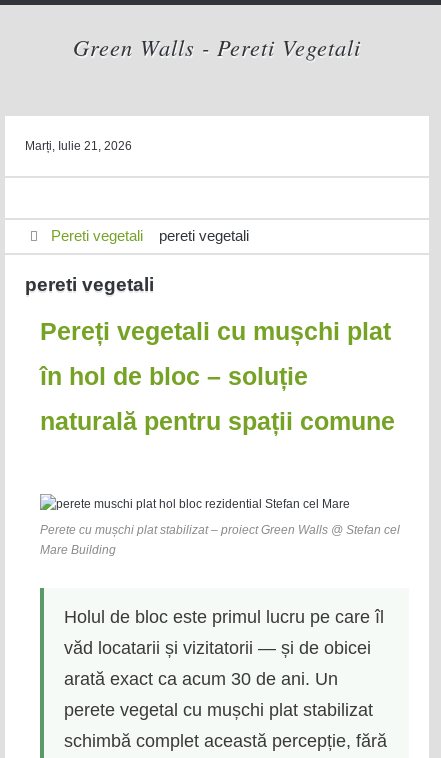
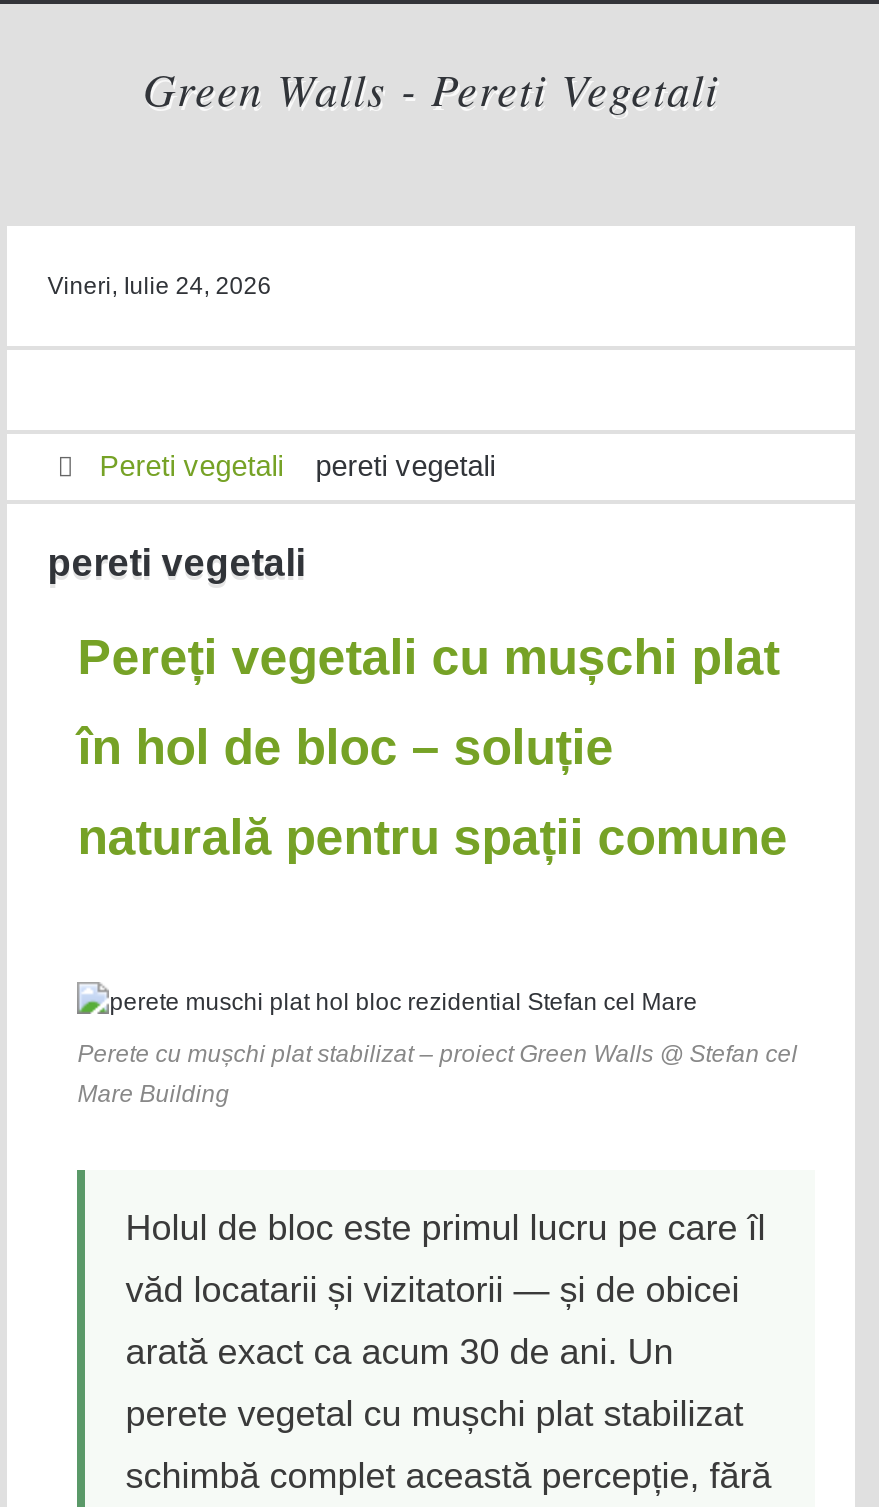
[25,139,132,153] Marți, Iulie 21, 2026 -> [47,272,271,300] Vineri, Iulie 24, 2026

